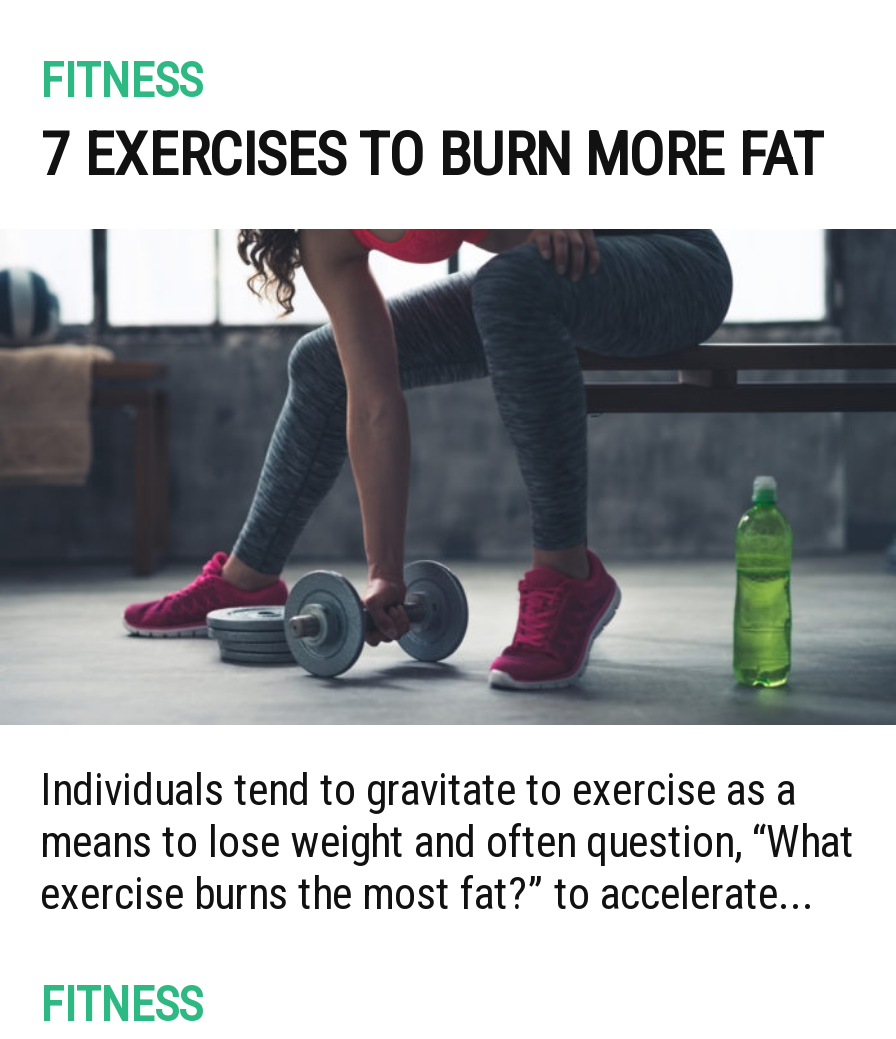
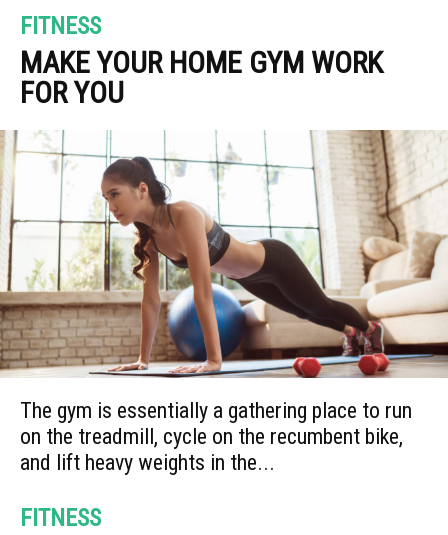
[40,119,822,189] 7 EXERCISES TO BURN MORE FAT -> [20,45,383,110] MAKE YOUR HOME GYM WORK | FOR YOU
[6,227,890,918] [image] | Individuals tend to gravitate to exercise as a | means to lose weight and often question, “What | exercise burns the most fat?” to accelerate... -> [3,129,445,475] [image] | The gym is essentially a gathering place to run | on the treadmill, cycle on the recumbent bike, | and lift heavy weights in the...

